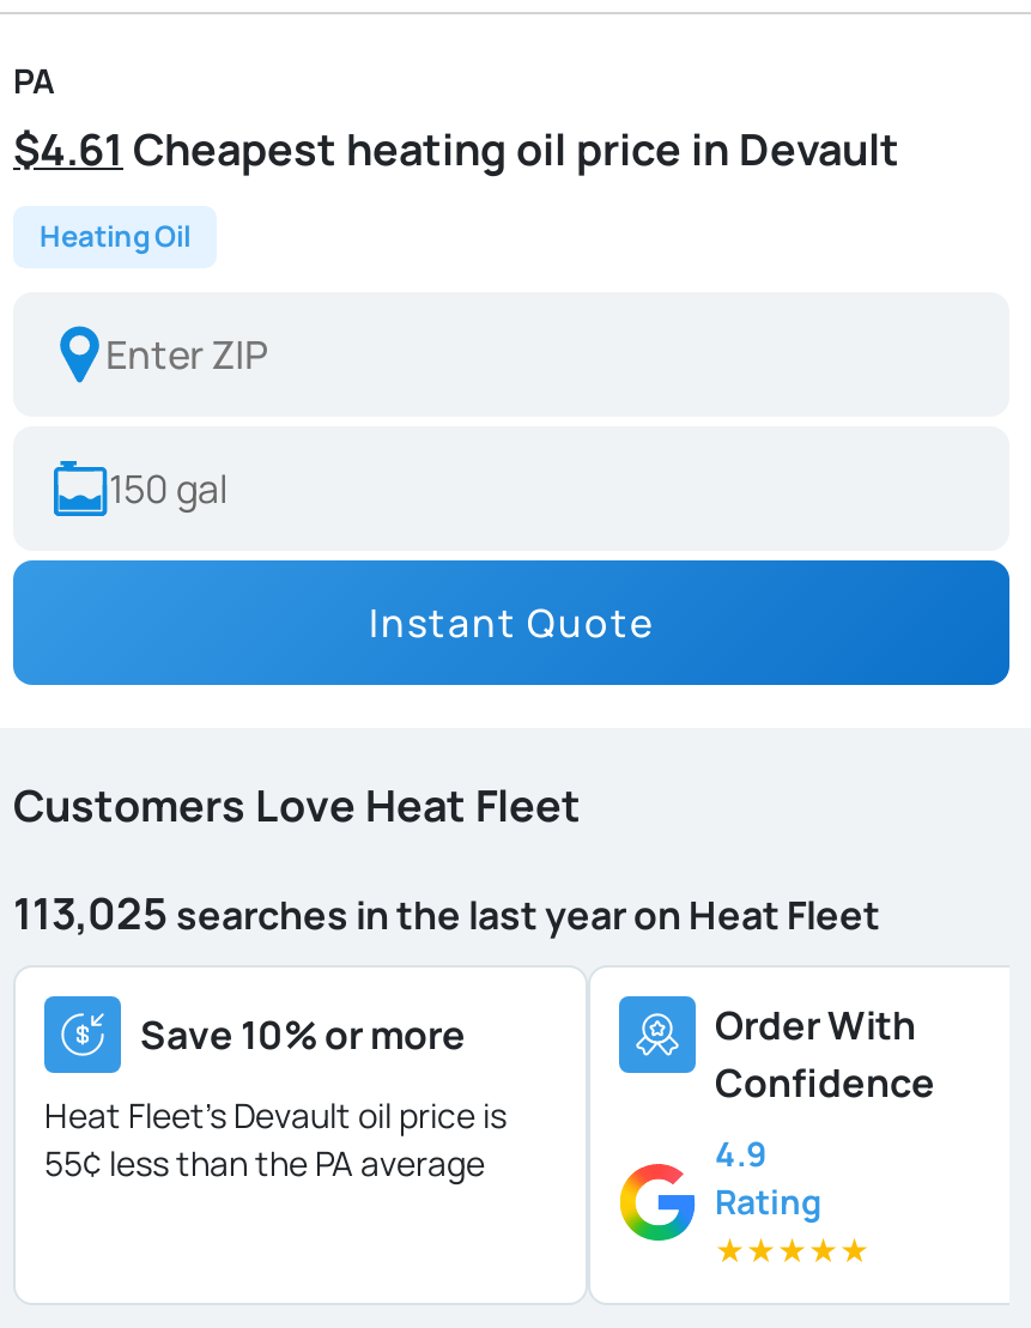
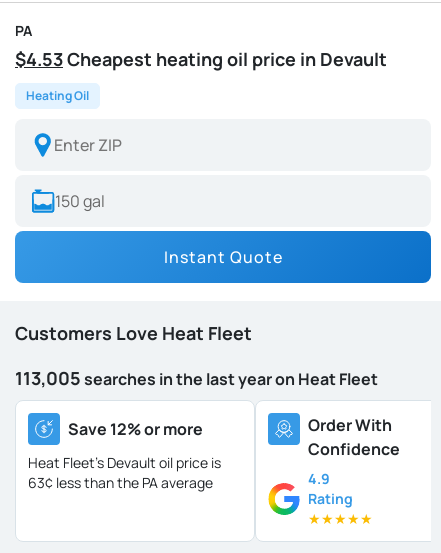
[13,120,899,177] $4.61 Cheapest heating oil price in Devault -> [15,47,387,71] $4.53 Cheapest heating oil price in Devault
[13,884,880,941] 113,025 searches in the last year on Heat Fleet -> [15,366,378,390] 113,005 searches in the last year on Heat Fleet
[140,1008,466,1061] Save 10% or more -> [68,418,203,440] Save 12% or more
[44,1140,485,1186] 55¢ less than the PA average -> [28,473,213,492] 63¢ less than the PA average

